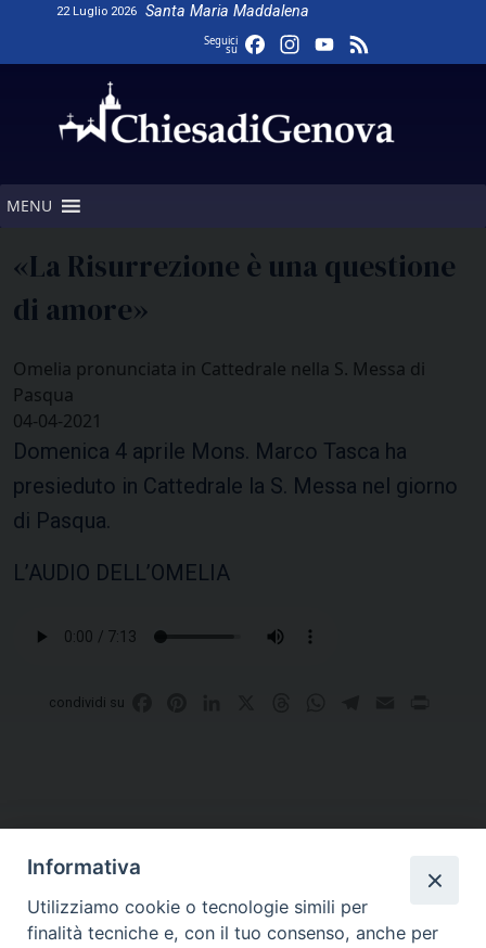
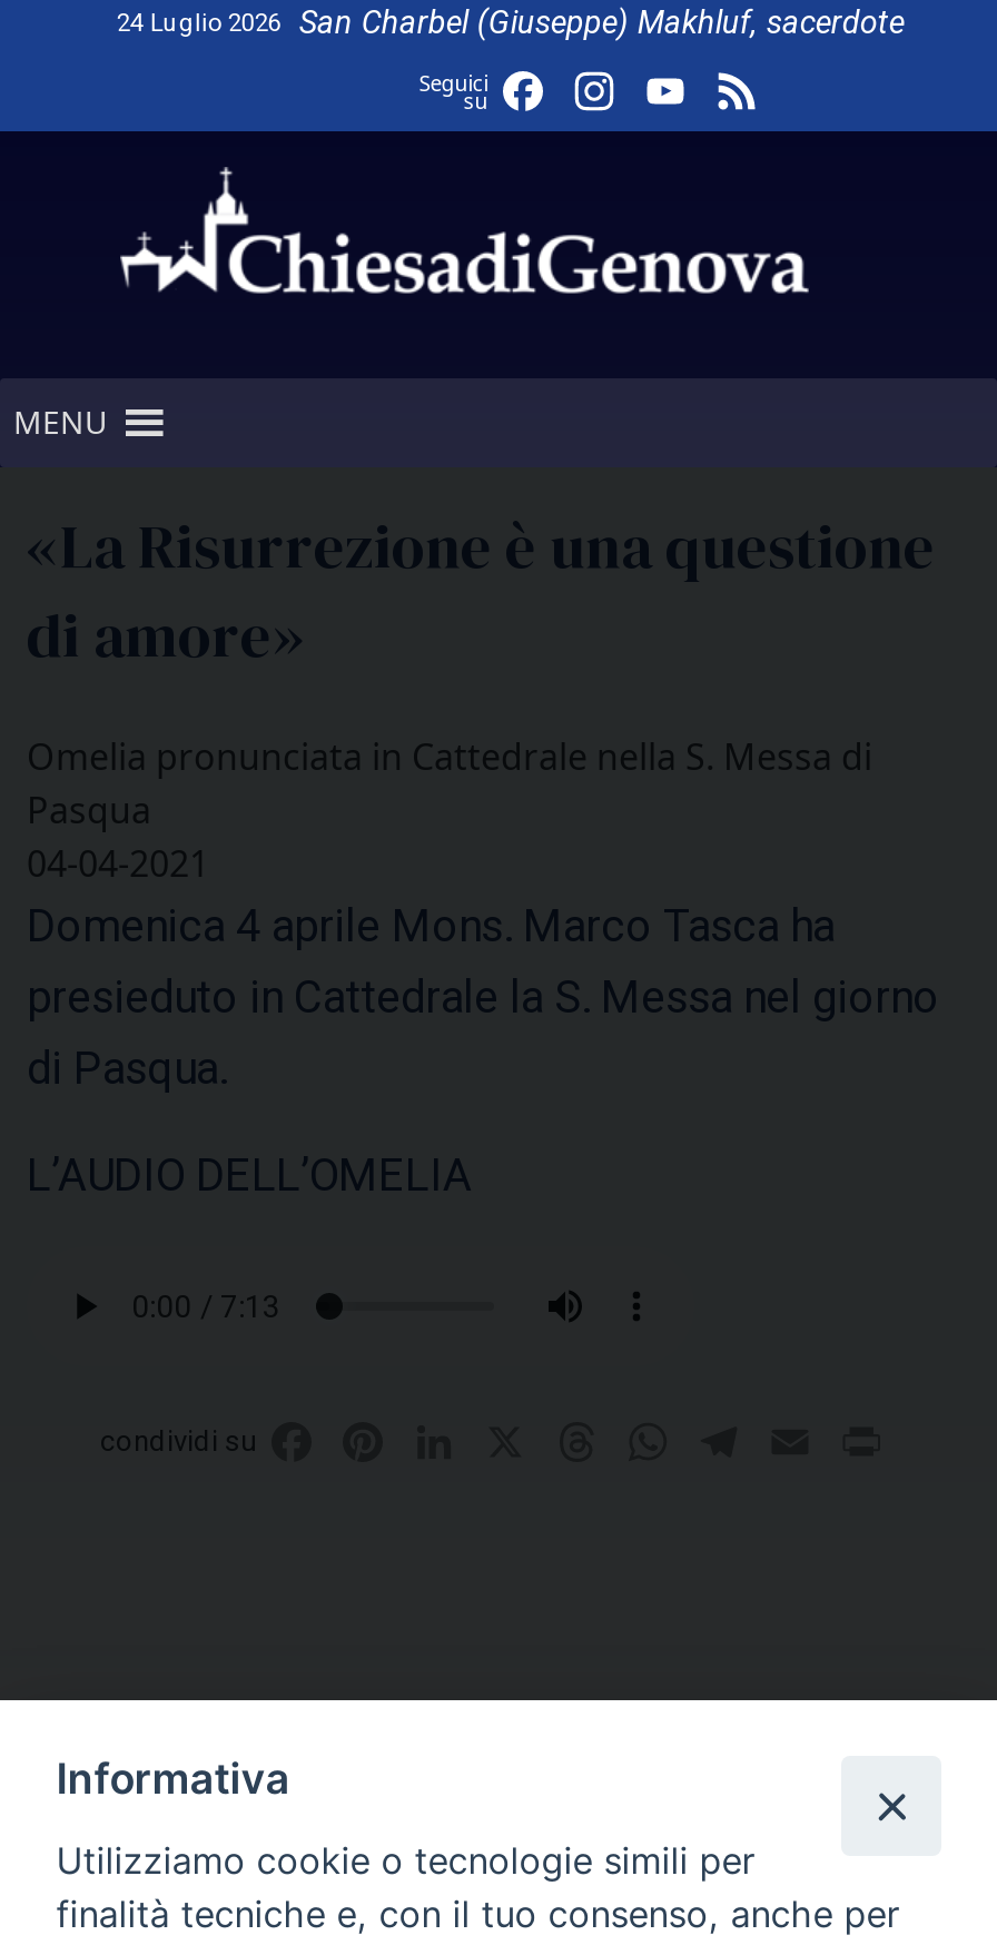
[57,2,310,21] 22 Luglio 2026 | Santa Maria Maddalena -> [117,4,904,42] 24 Luglio 2026 | San Charbel (Giuseppe) Makhluf, sacerdote

